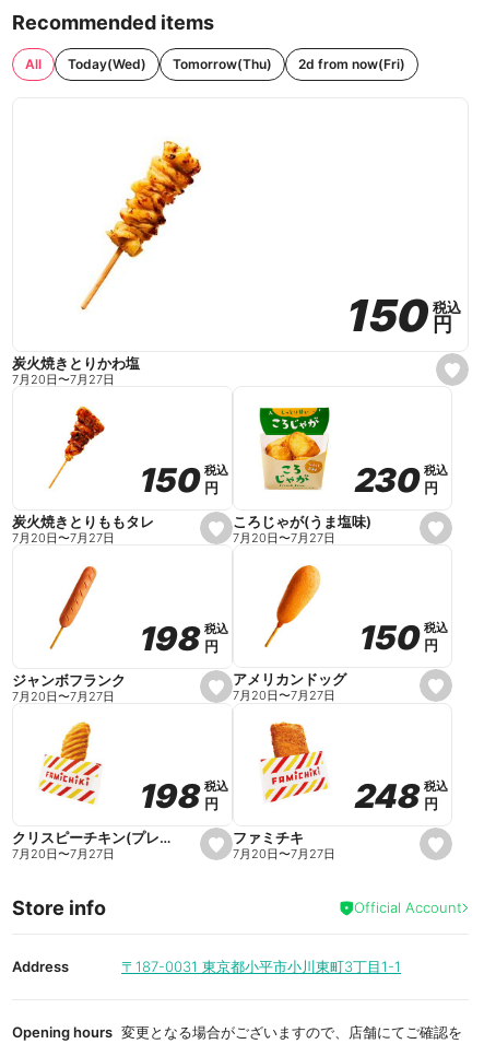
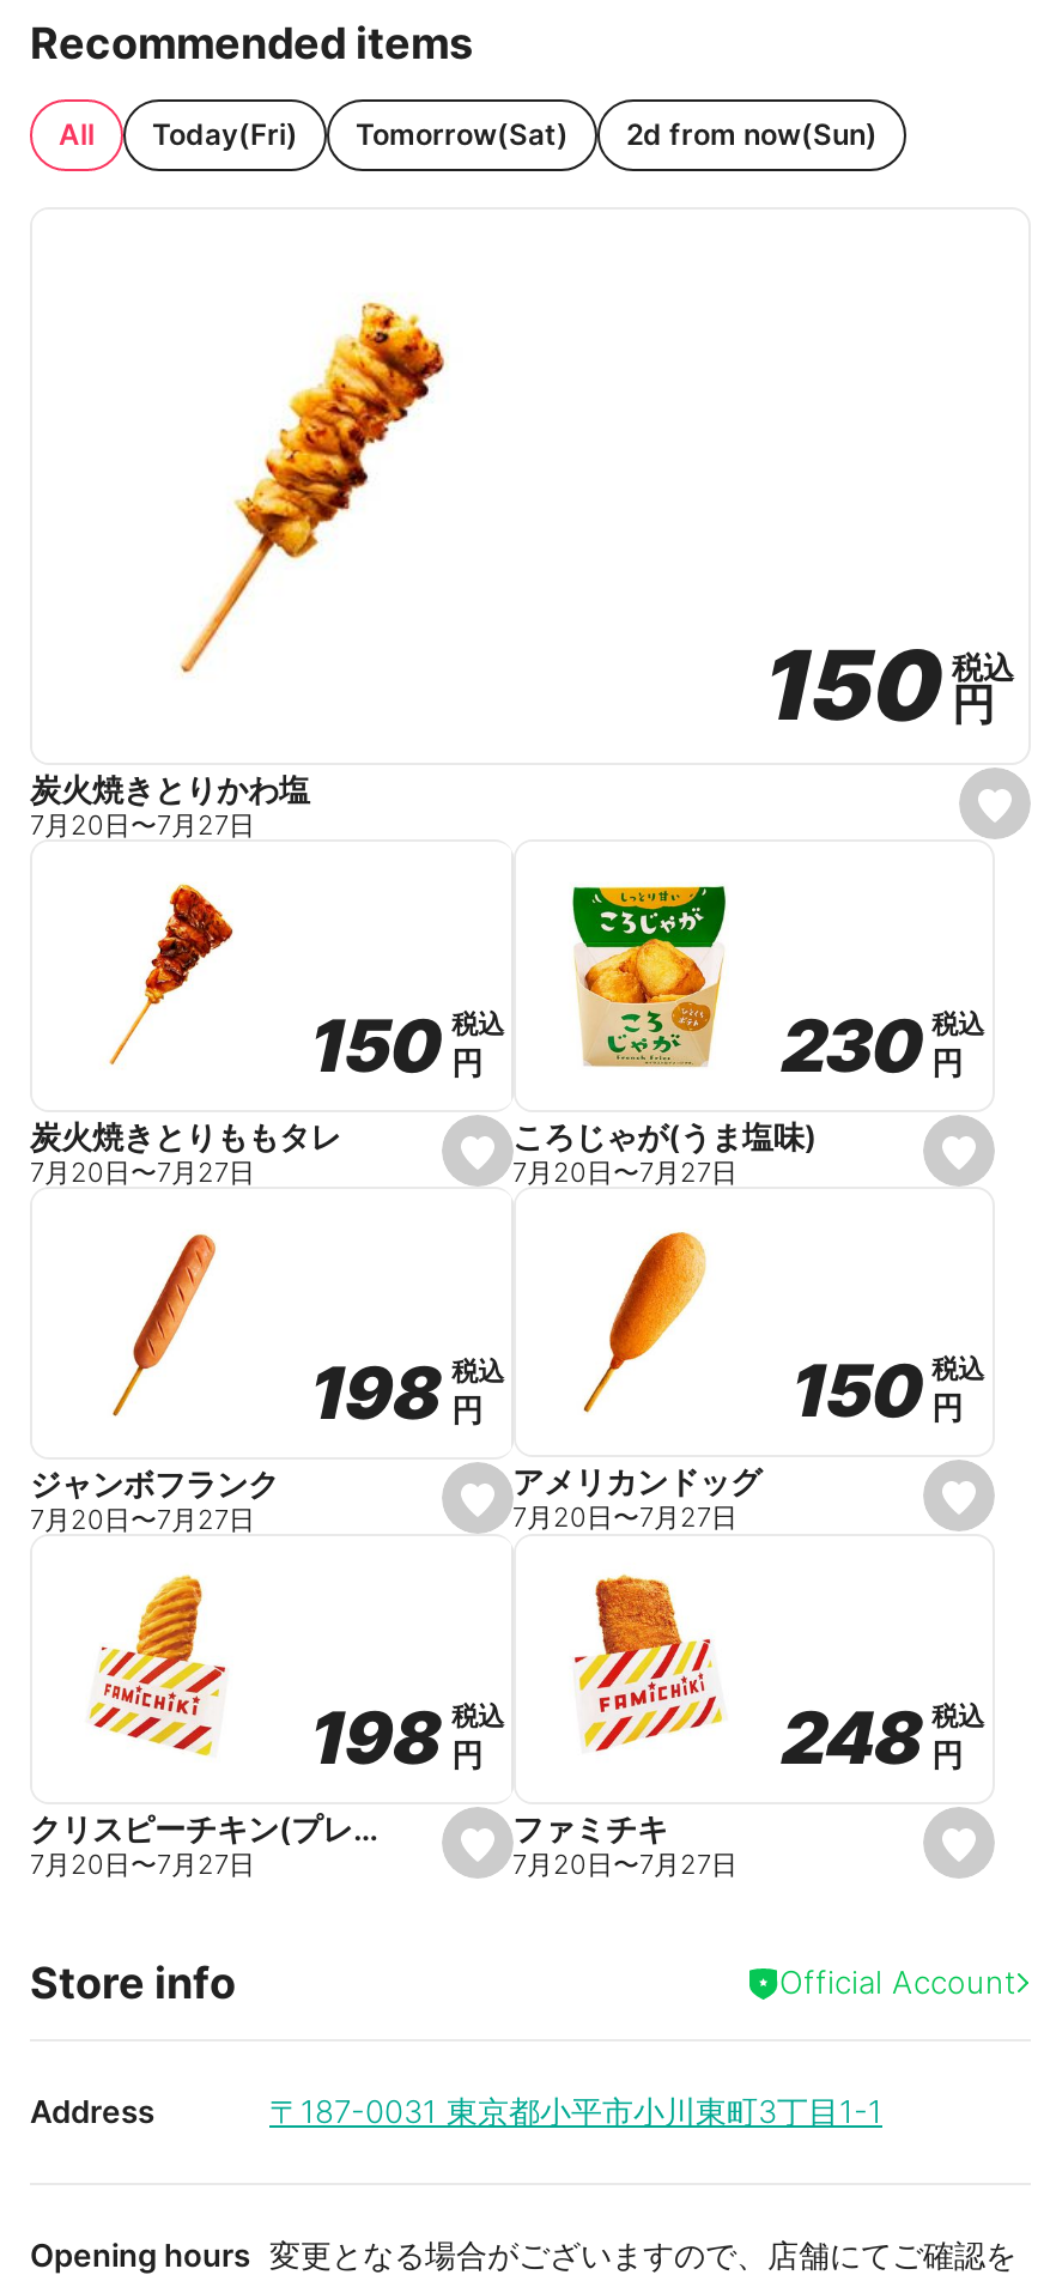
[68,55,405,72] Today(Wed) | Tomorrow(Thu) | 2d from now(Fri) -> [152,115,878,151] Today(Fri) | Tomorrow(Sat) | 2d from now(Sun)

